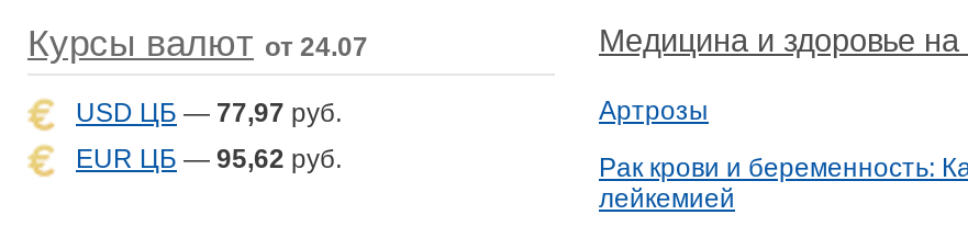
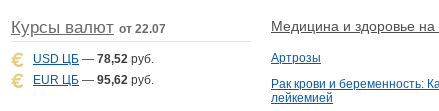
[27,23,368,65] Курсы валют от 24.07 -> [11,17,166,36] Курсы валют от 22.07
[76,98,342,129] USD ЦБ — 77,97 руб. -> [33,52,154,66] USD ЦБ — 78,52 руб.

